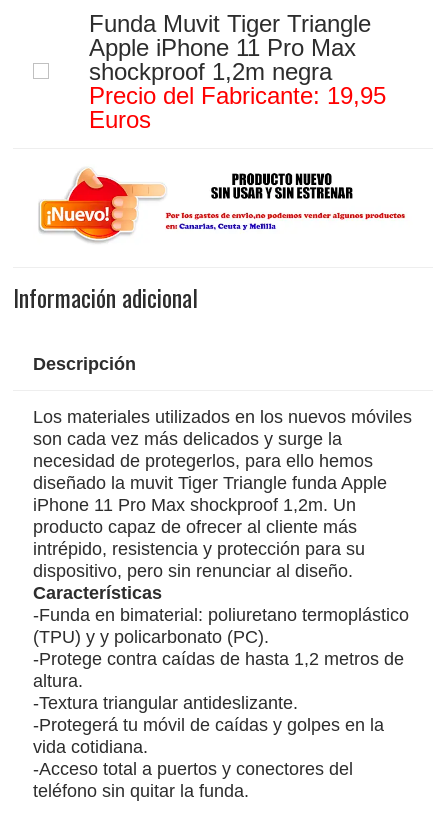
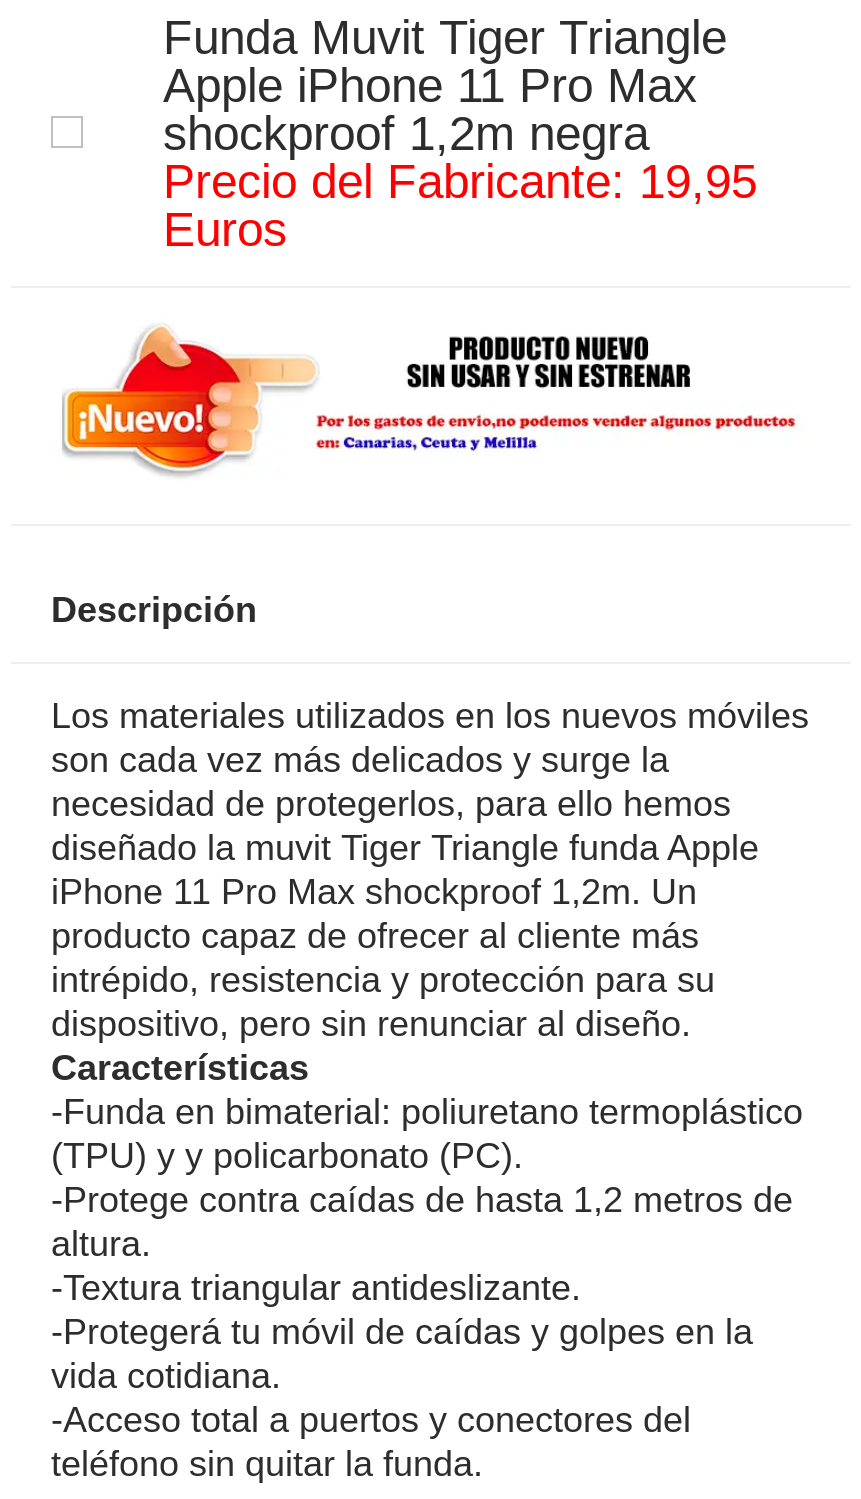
[13,279,198,315] Información adicional -> none

